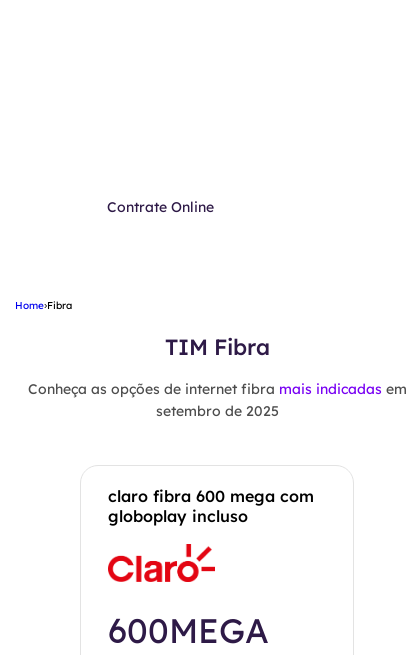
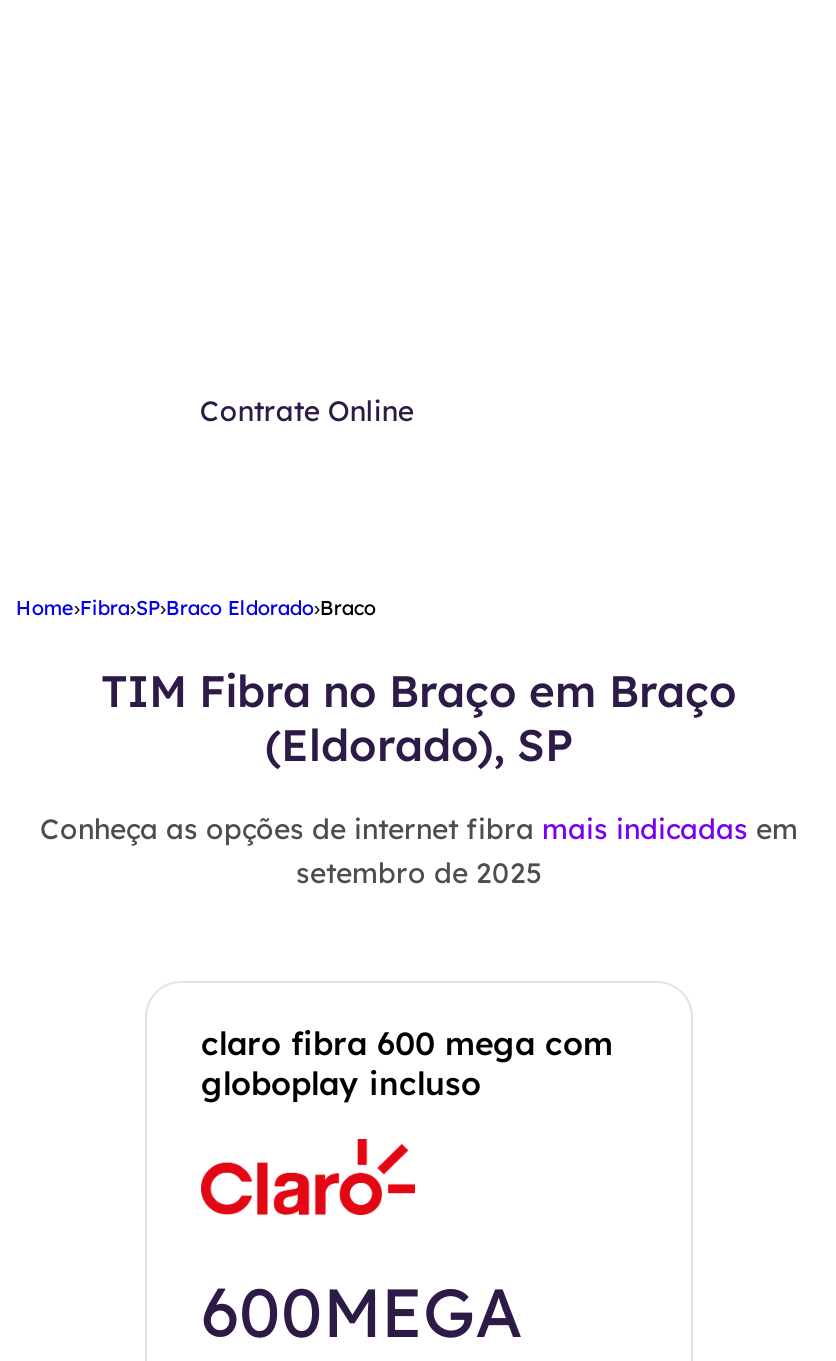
[15,299,72,312] Home›Fibra -> [16,595,376,621] Home›Fibra›SP›Braco Eldorado›Braco
[164,333,269,361] TIM Fibra -> [101,663,737,773] TIM Fibra no Braço em Braço | (Eldorado), SP

